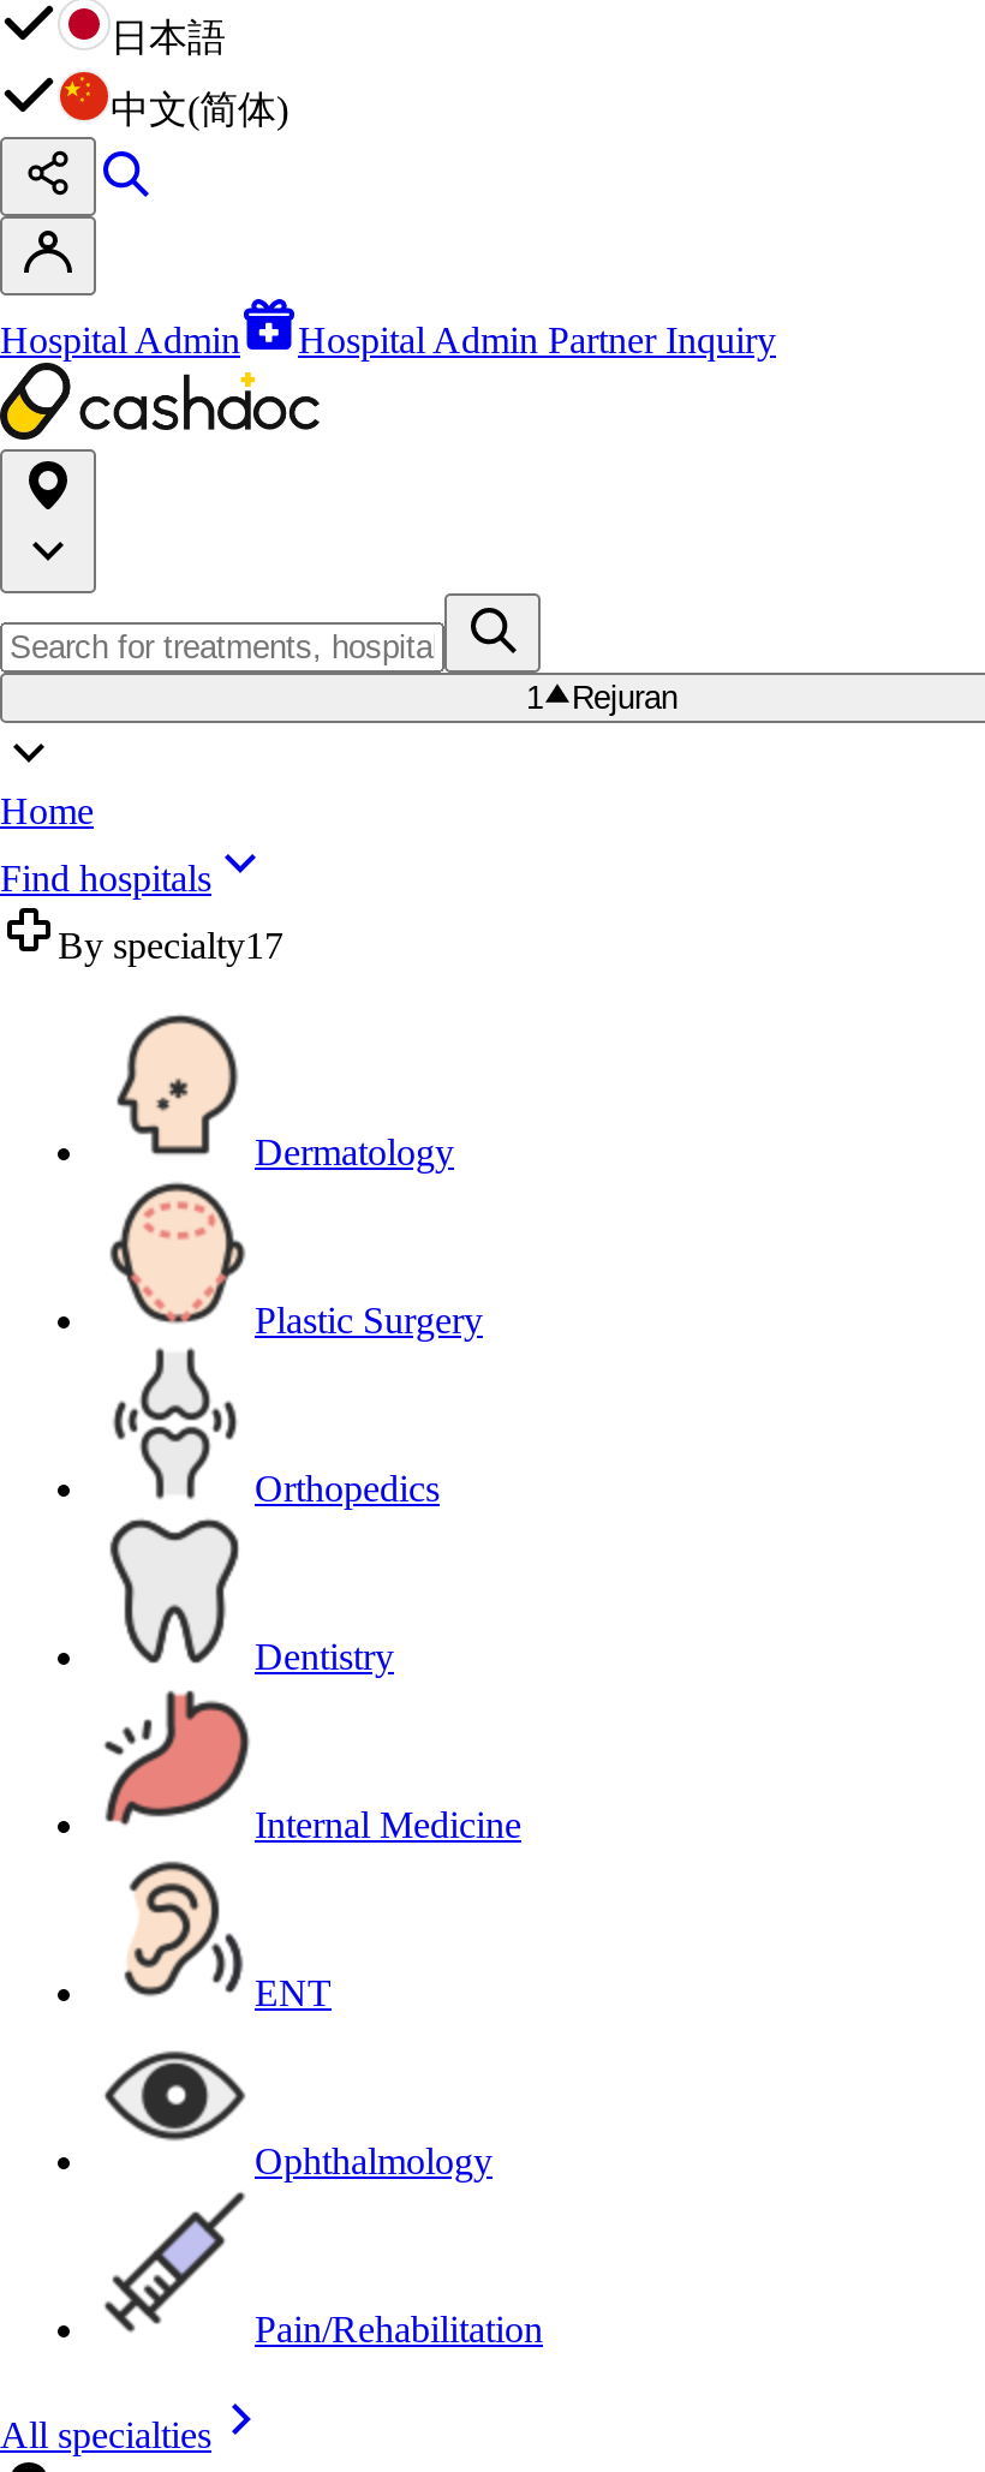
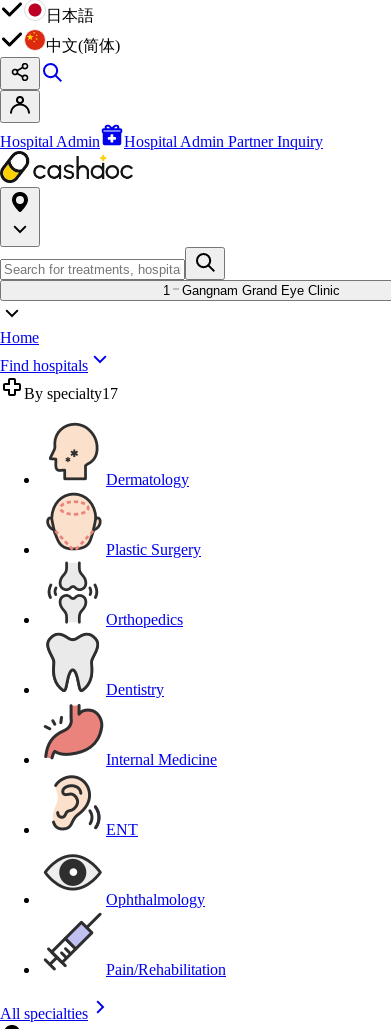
[572,680,677,716] Rejuran -> [181,283,339,298] Gangnam Grand Eye Clinic

